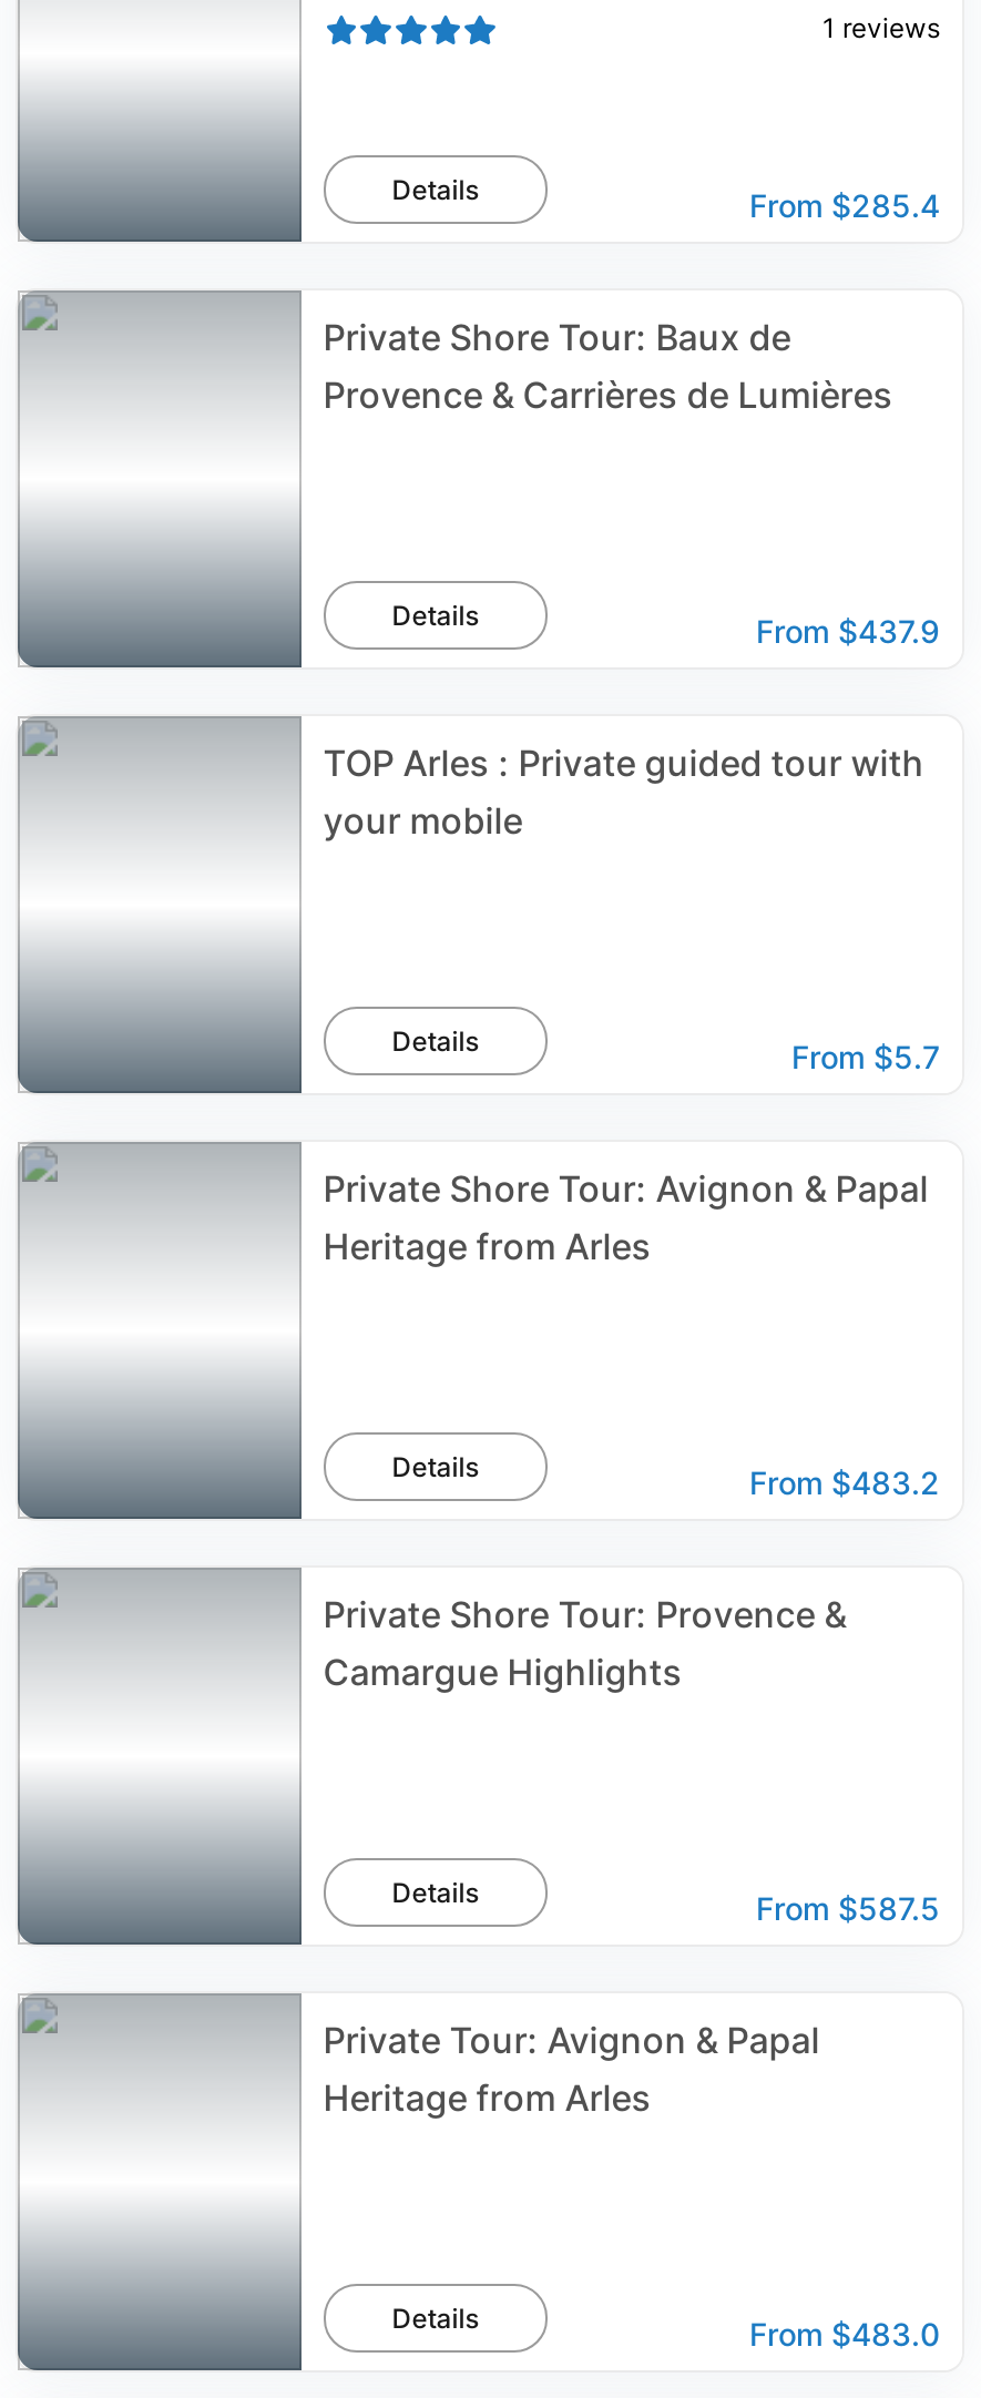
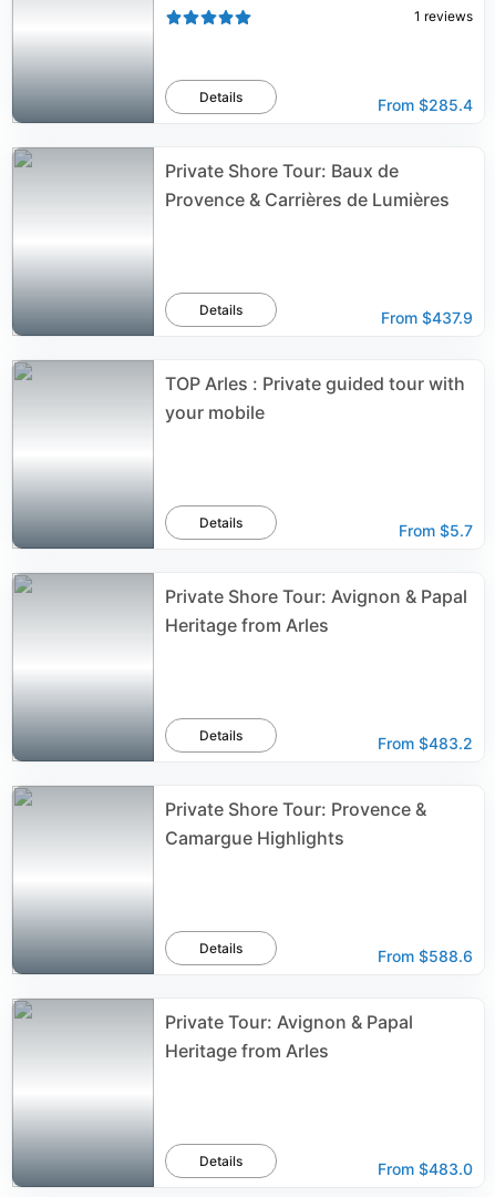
[756,1889,940,1927] From $587.5 -> [378,947,473,965] From $588.6

